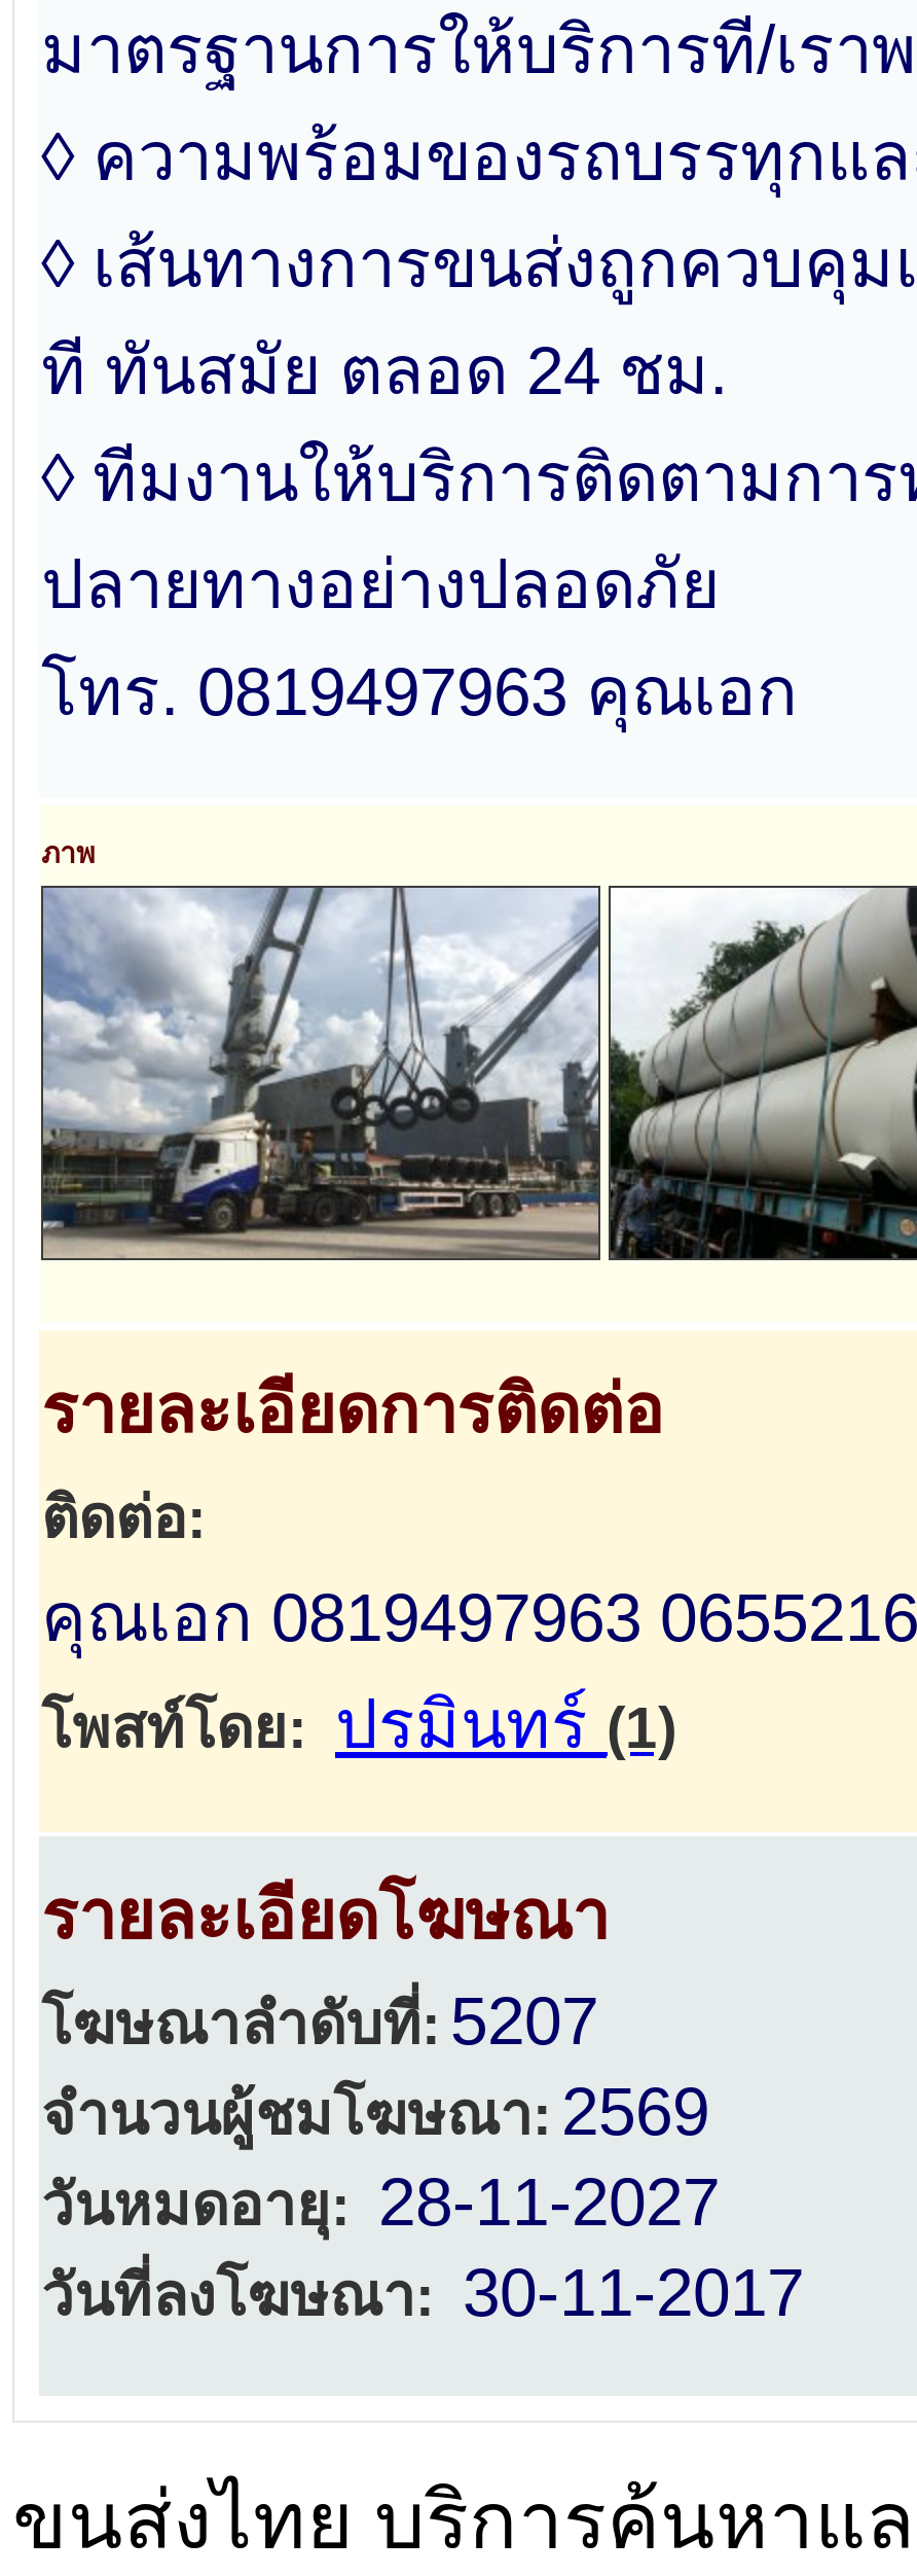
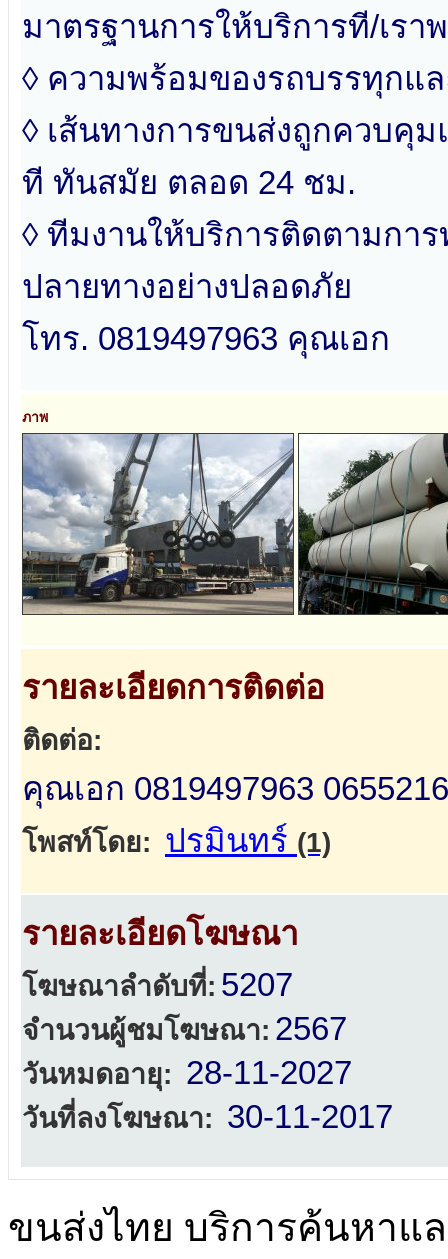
[41,2074,709,2150] จำนวนผู้ชมโฆษณา: 2569 -> [22,1010,347,1047] จำนวนผู้ชมโฆษณา: 2567

